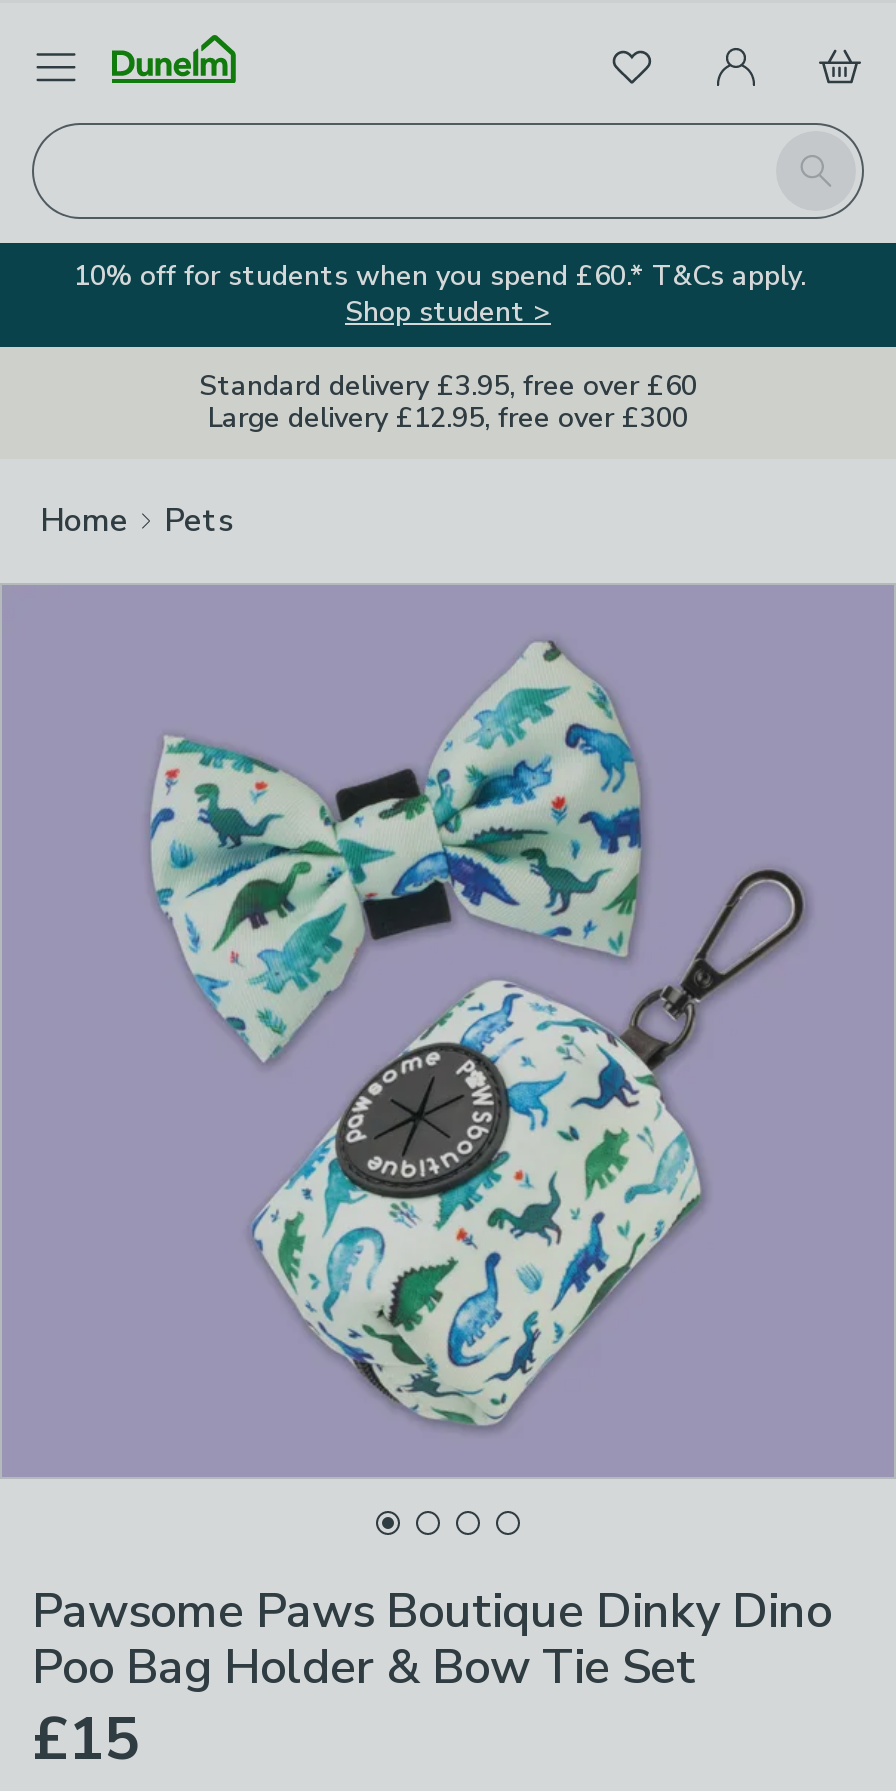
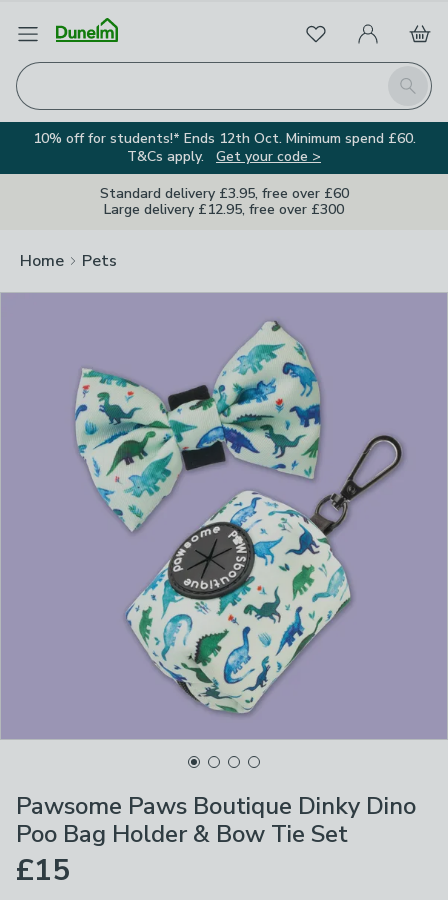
[74,257,806,331] 10% off for students when you spend £60.* T&Cs apply. | Shop student > -> [32,129,415,166] 10% off for students!* Ends 12th Oct. Minimum spend £60. | T&Cs apply. Get your code >

